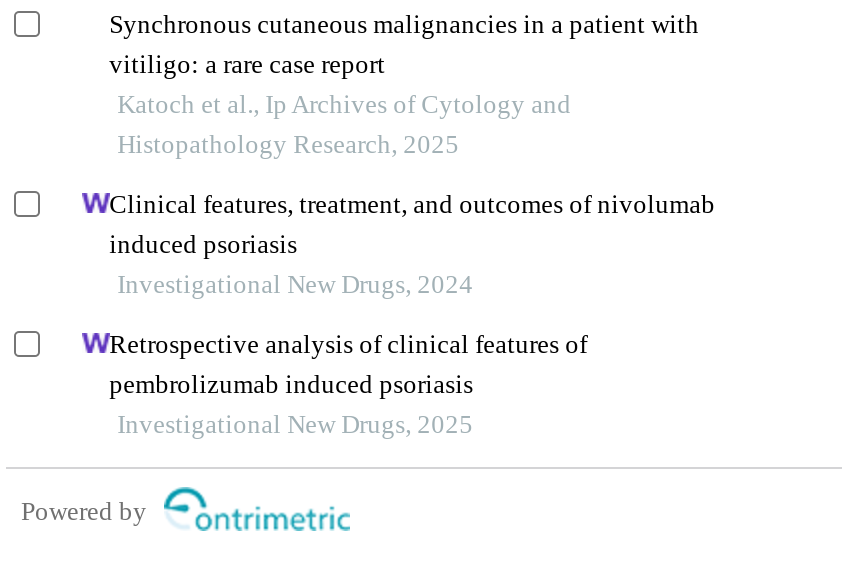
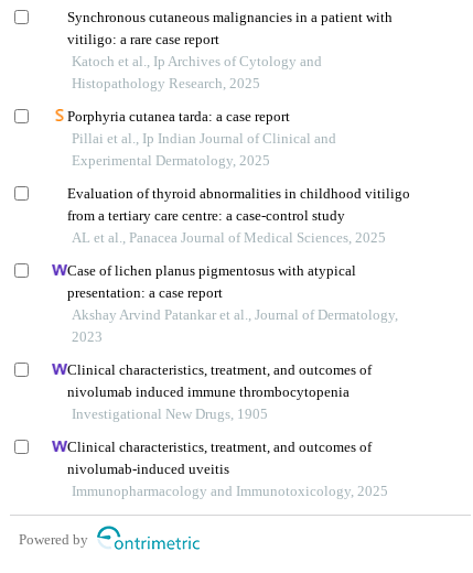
[109,190,715,440] Clinical features, treatment, and outcomes of nivolumab | induced psoriasis | Investigational New Drugs, 2024 | Retrospective analysis of clinical features of | pembrolizumab induced psoriasis | Investigational New Drugs, 2025 -> [67,108,410,500] Porphyria cutanea tarda: a case report | Pillai et al., Ip Indian Journal of Clinical and | Experimental Dermatology, 2025 | Evaluation of thyroid abnormalities in childhood vitiligo | from a tertiary care centre: a case-control study | AL et al., Panacea Journal of Medical Sciences, 2025 | Case of lichen planus pigmentosus with atypical | presentation: a case report | Akshay Arvind Patankar et al., Journal of Dermatology, | 2023 | Clinical characteristics, treatment, and outcomes of | nivolumab induced immune thrombocytopenia | Investigational New Drugs, 1905 | Clinical characteristics, treatment, and outcomes of | nivolumab-induced uveitis | Immunopharmacology and Immunotoxicology, 2025

